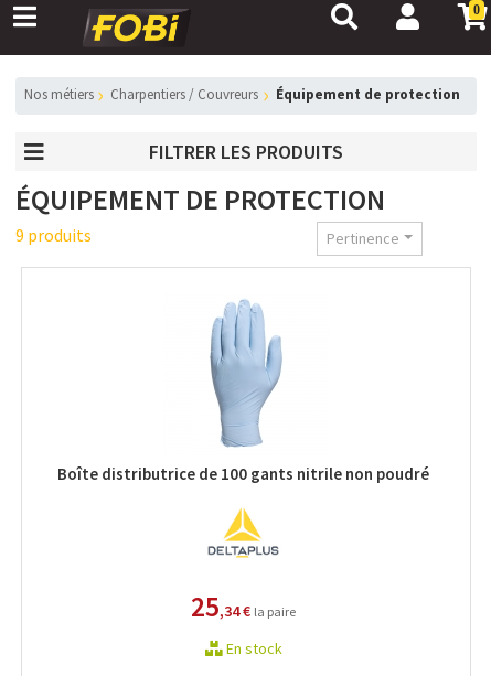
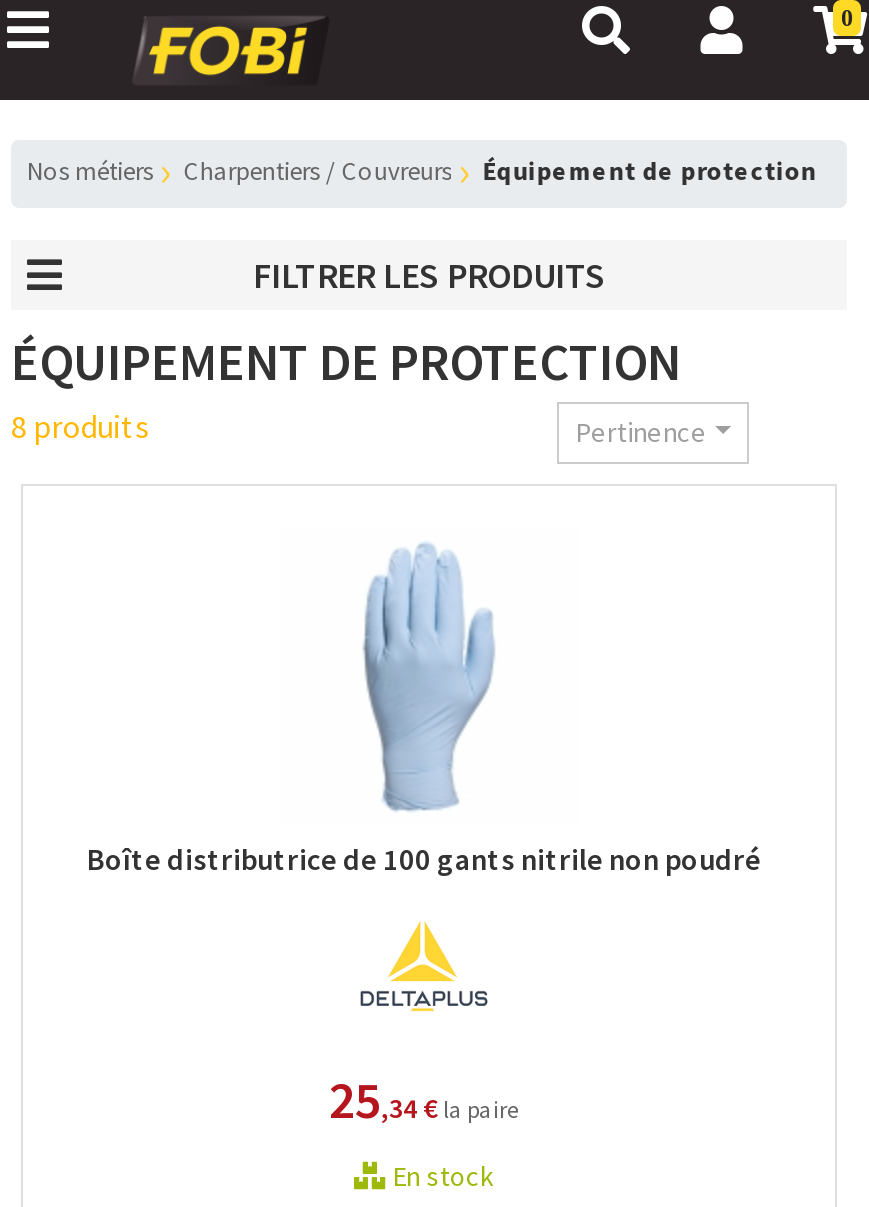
[15,224,92,246] 9 produits -> [11,406,149,446] 8 produits

